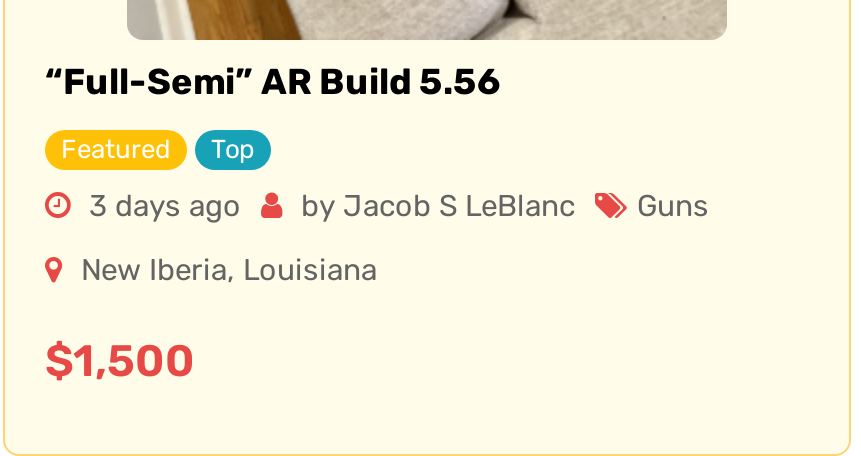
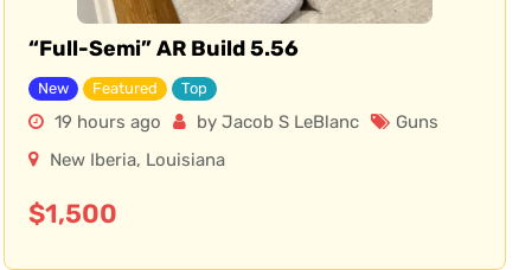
none -> [38,82,69,97] New
[81,194,575,224] 3 days ago by Jacob S LeBlanc -> [50,115,359,133] 19 hours ago by Jacob S LeBlanc

